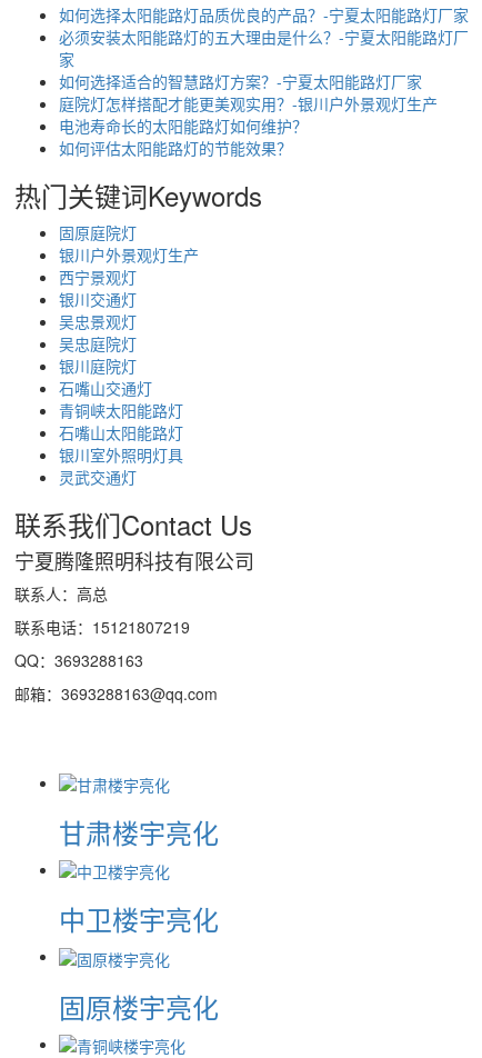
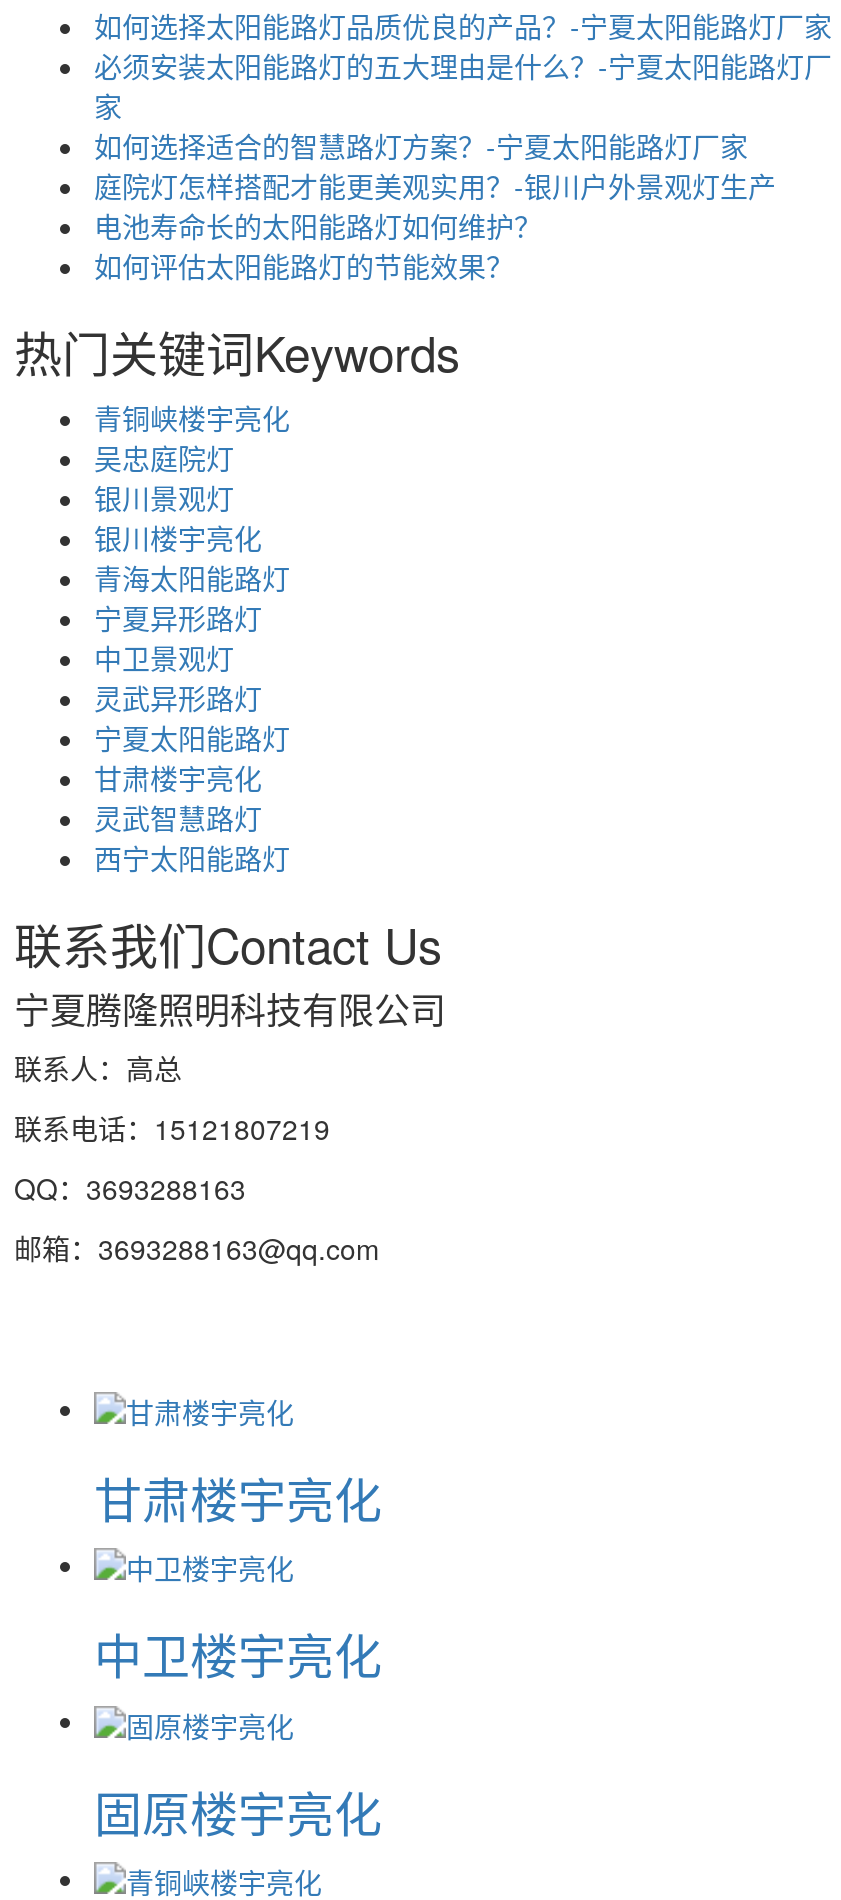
[59,221,199,332] 固原庭院灯 | 银川户外景观灯生产 | 西宁景观灯 | 银川交通灯 | 吴忠景观灯 -> [94,397,290,437] 青铜峡楼宇亮化
moved [59,332,137,354] -> [94,437,234,477]: 吴忠庭院灯
[59,354,183,488] 银川庭院灯 | 石嘴山交通灯 | 青铜峡太阳能路灯 | 石嘴山太阳能路灯 | 银川室外照明灯具 | 灵武交通灯 -> [94,477,290,877] 银川景观灯 | 银川楼宇亮化 | 青海太阳能路灯 | 宁夏异形路灯 | 中卫景观灯 | 灵武异形路灯 | 宁夏太阳能路灯 | 甘肃楼宇亮化 | 灵武智慧路灯 | 西宁太阳能路灯

